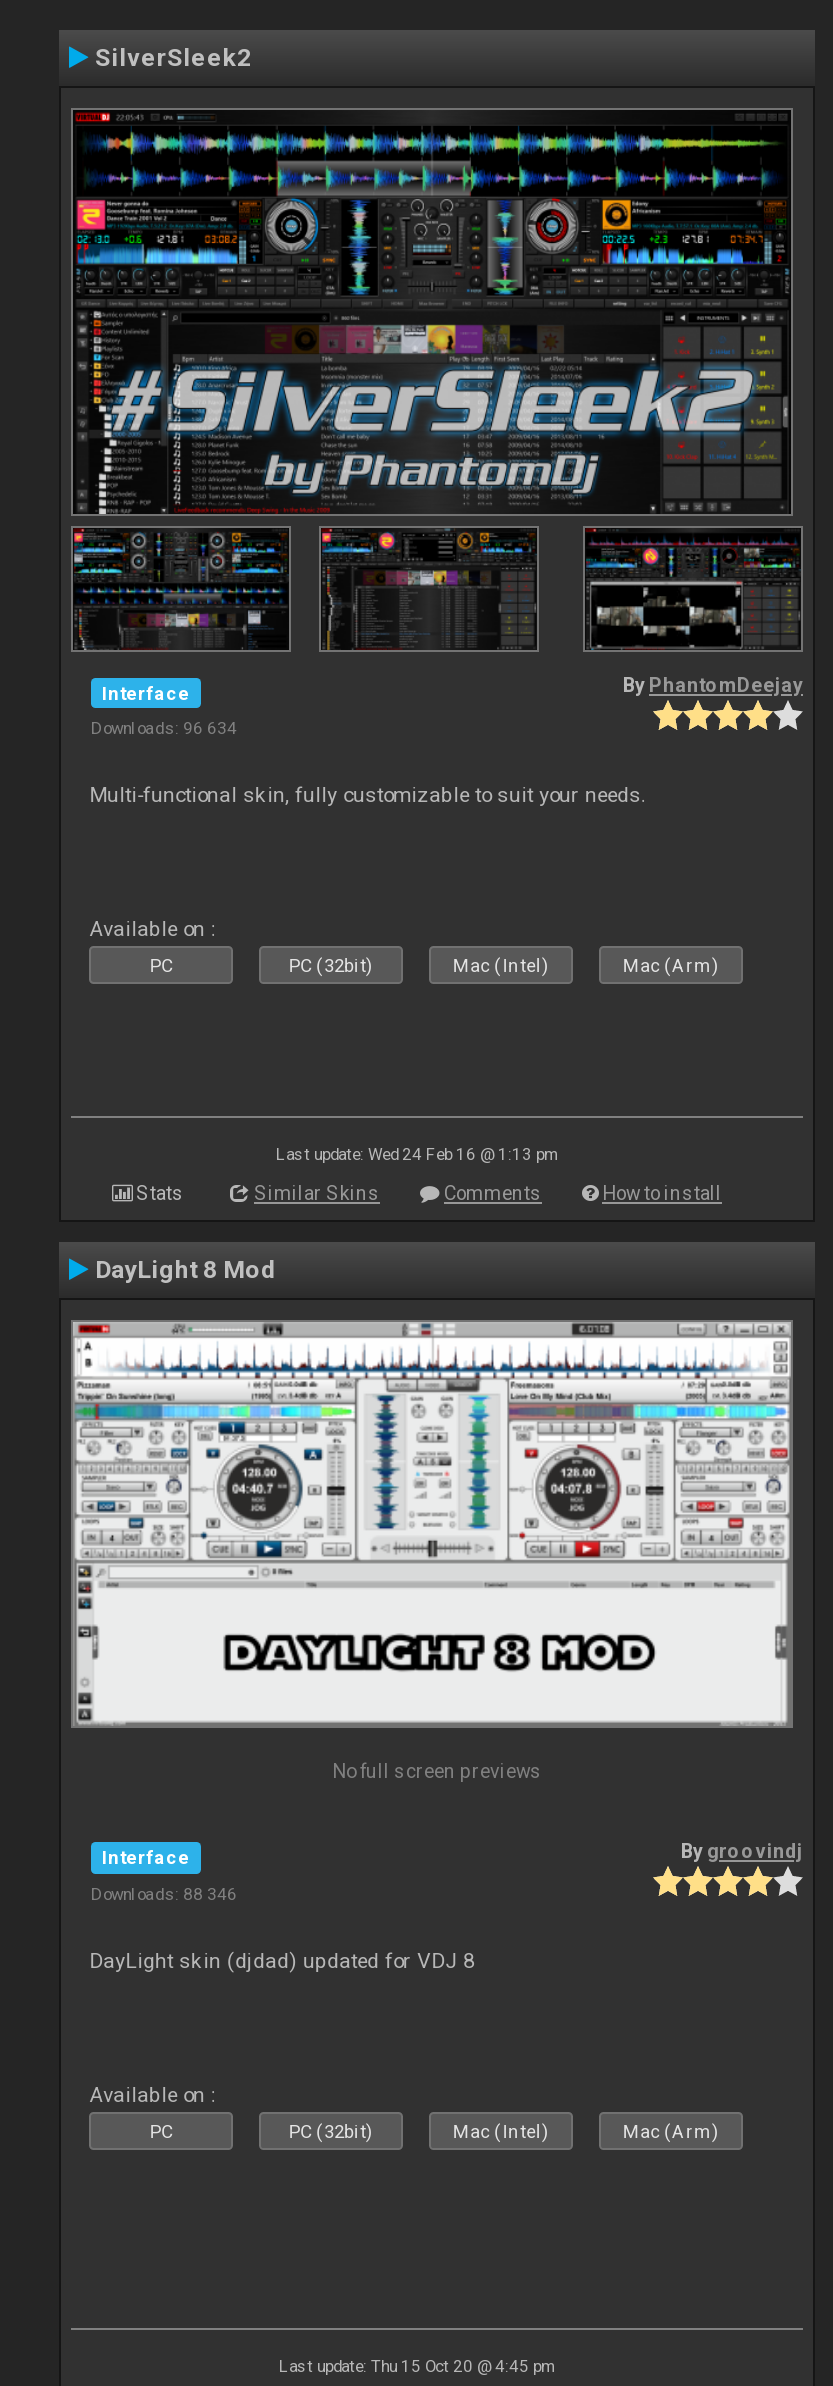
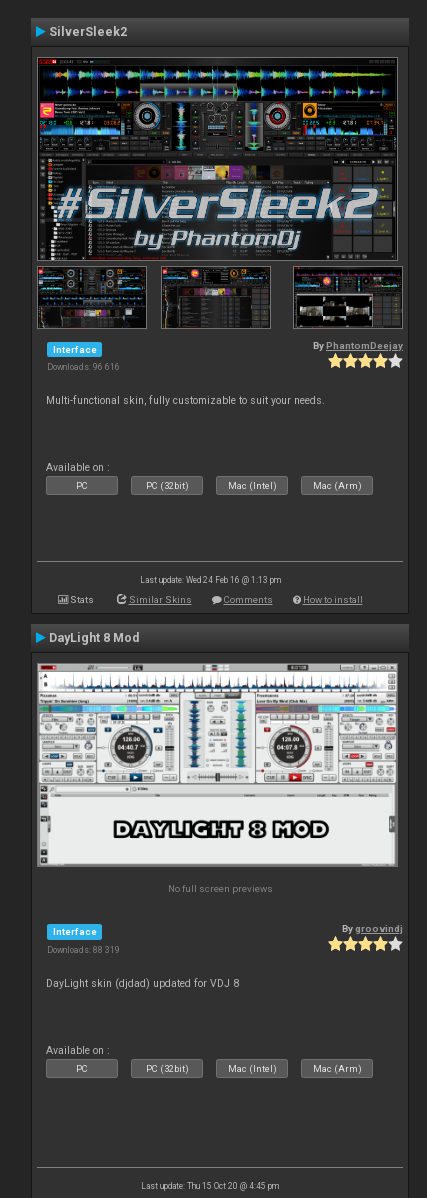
[91,719,237,739] Downloads: 96 634 -> [47,362,120,372] Downloads: 96 616
[91,1883,237,1903] Downloads: 88 346 -> [47,945,120,955] Downloads: 88 319

